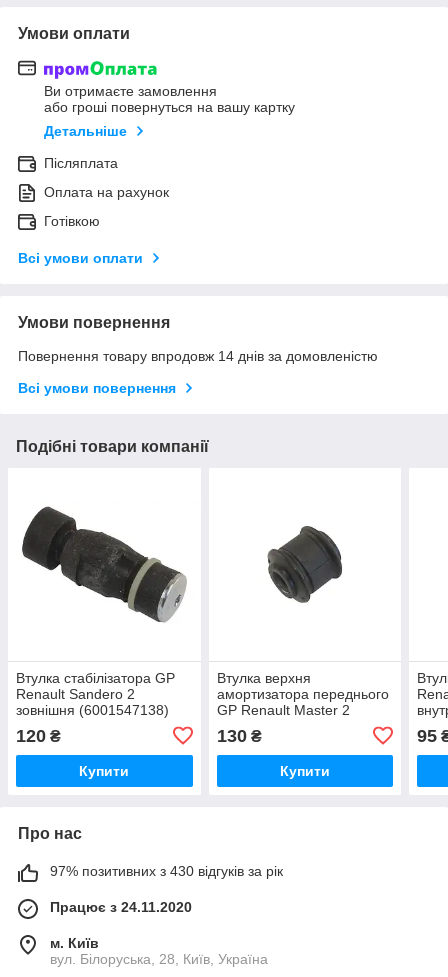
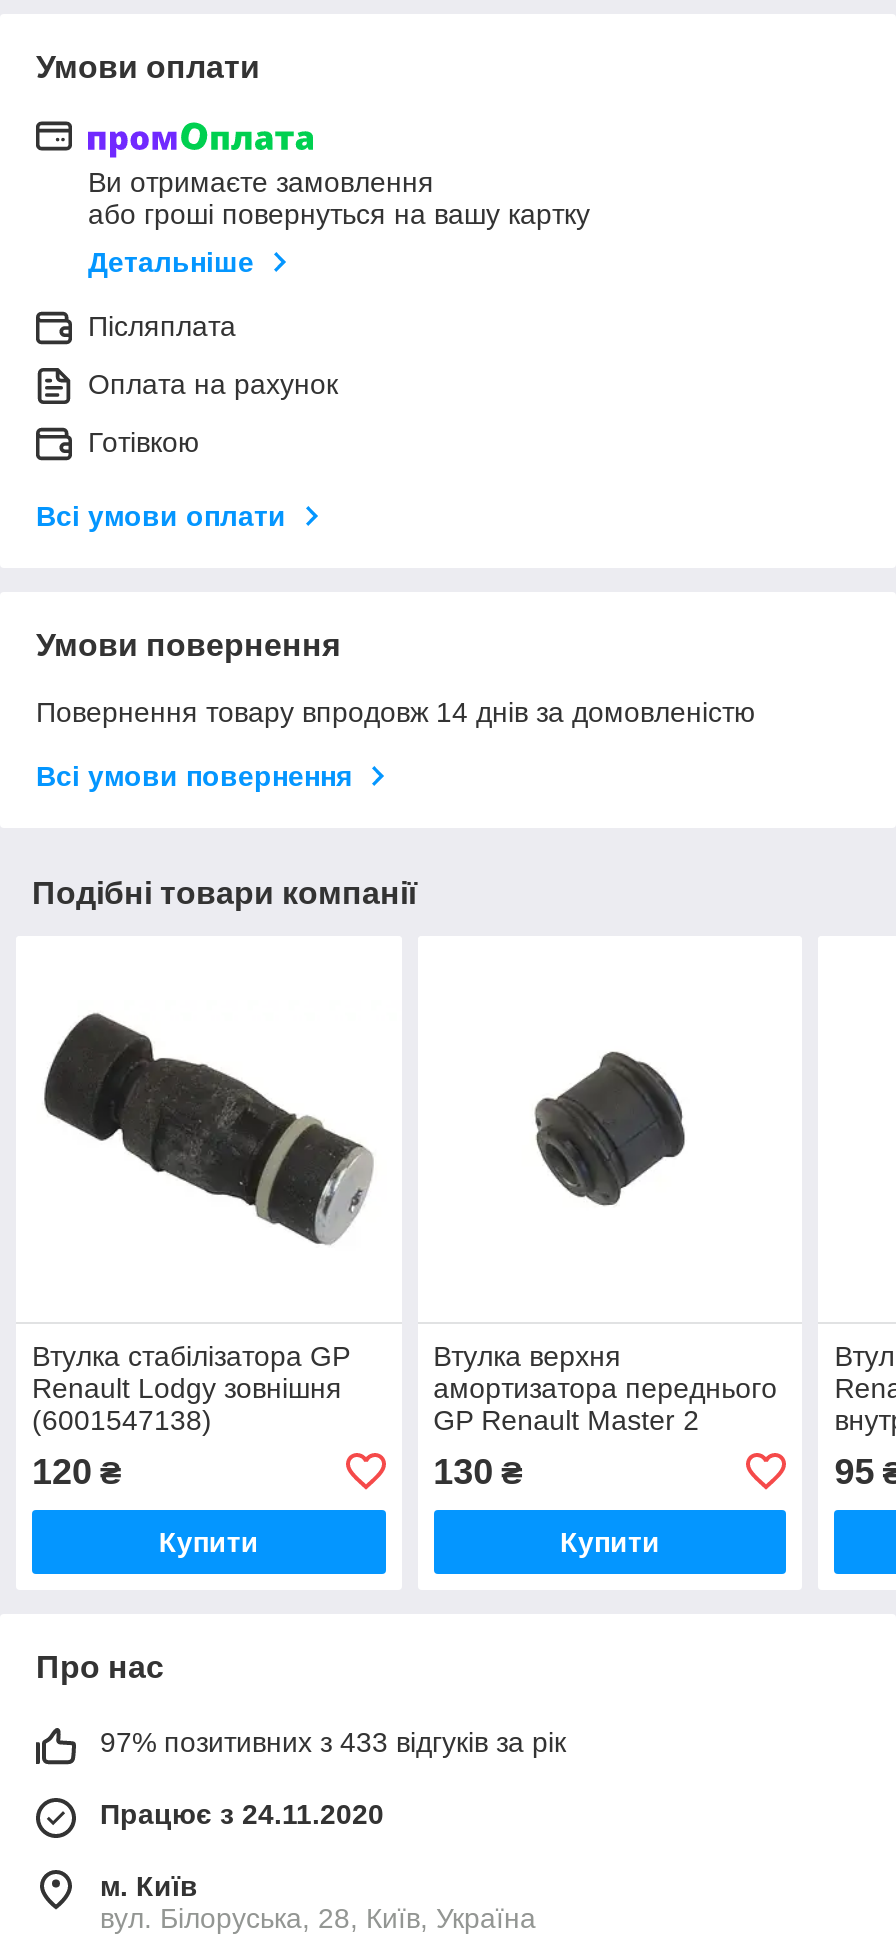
[16,686,169,718] Renault Sandero 2 | зовнішня (6001547138) -> [32,1372,342,1436] Renault Lodgy зовнішня | (6001547138)
[50,863,283,879] 97% позитивних з 430 відгуків за рік -> [100,1726,566,1758] 97% позитивних з 433 відгуків за рік

